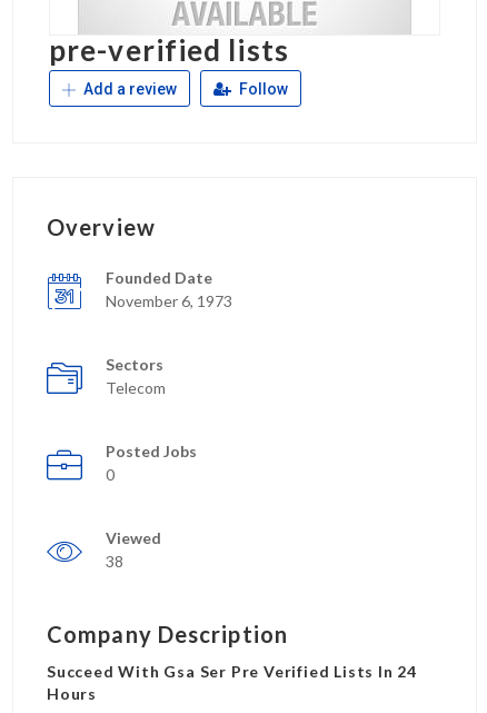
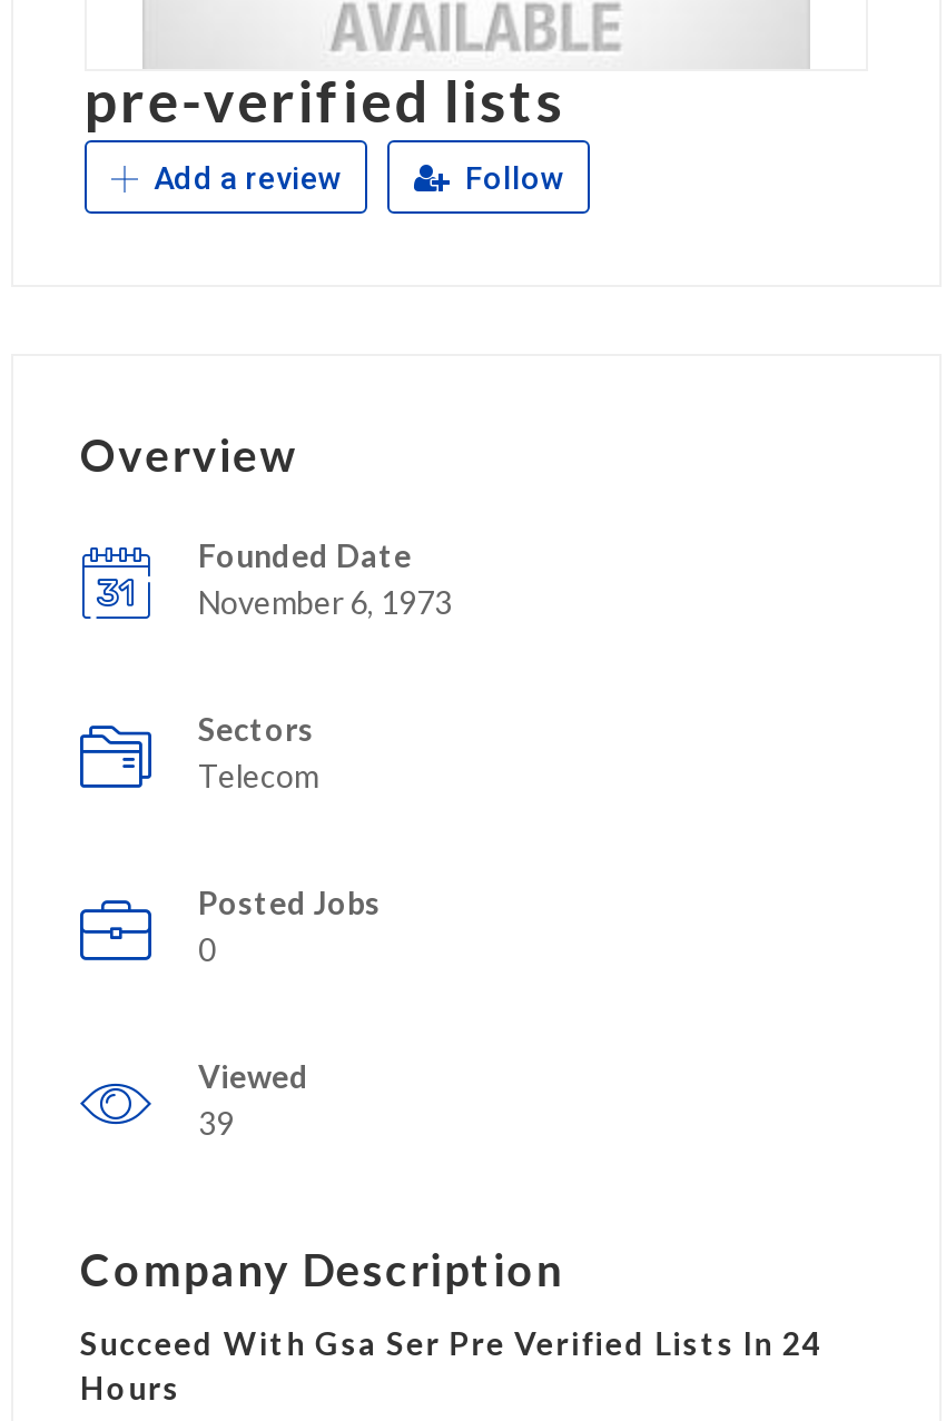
[106,552,123,571] 38 -> [198,1104,234,1142] 39

